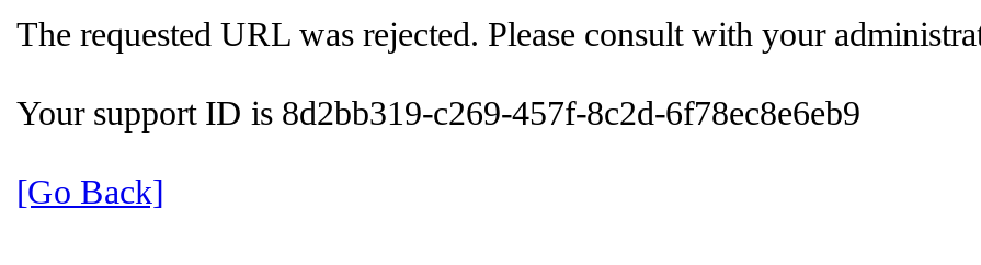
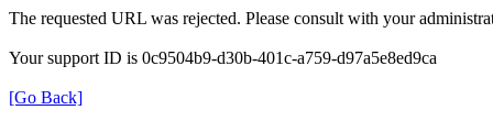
[16,94,860,131] Your support ID is 8d2bb319-c269-457f-8c2d-6f78ec8e6eb9 -> [9,48,437,67] Your support ID is 0c9504b9-d30b-401c-a759-d97a5e8ed9ca

